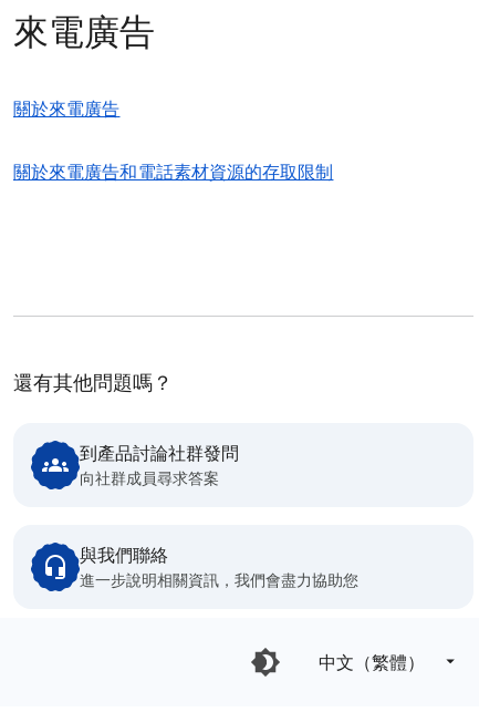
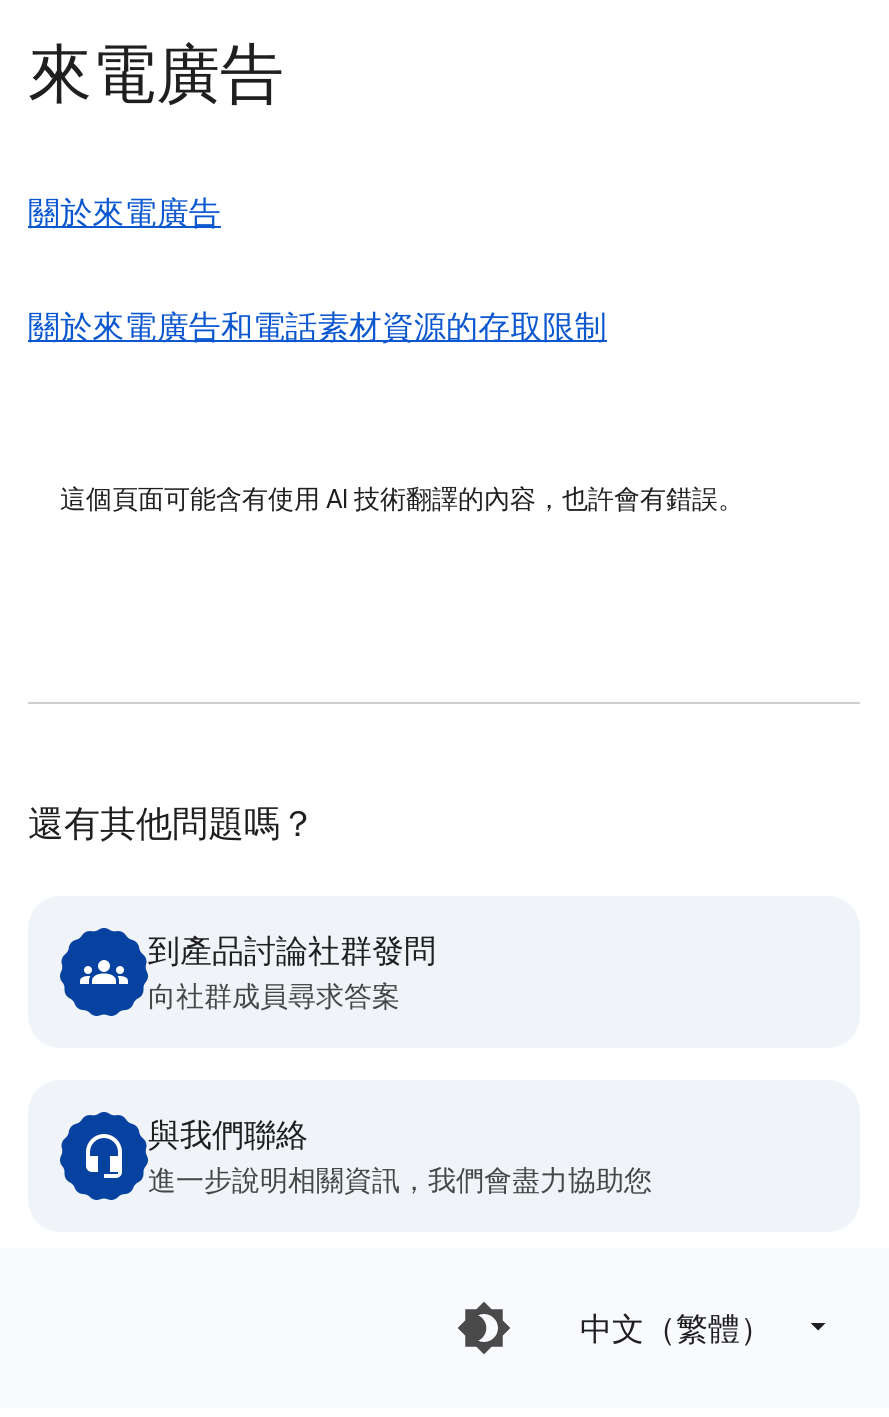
none -> [60,482,744,516] 這個頁面可能含有使用 AI 技術翻譯的內容，也許會有錯誤。

